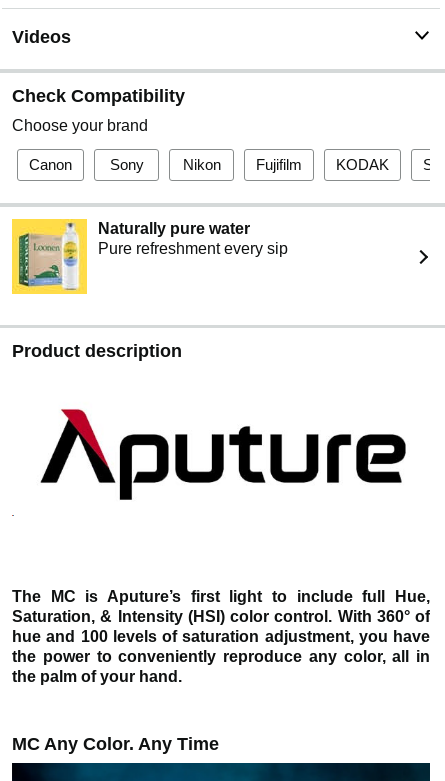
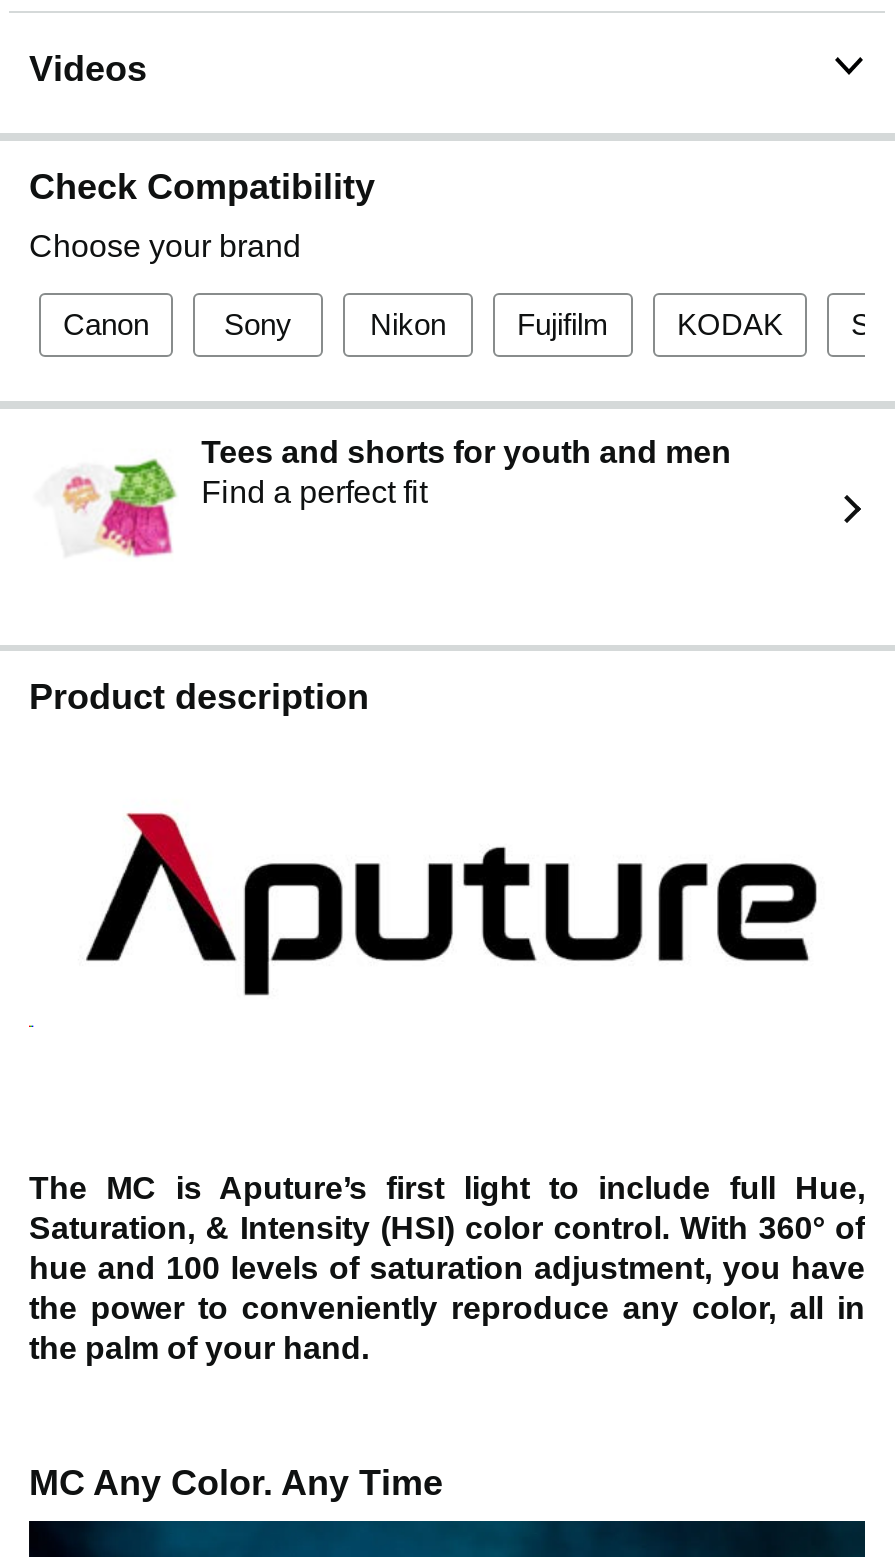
[11,218,288,295] [image] | Naturally pure water | Pure refreshment every sip -> [29,433,731,583] [image] | Tees and shorts for youth and men | Find a perfect fit

